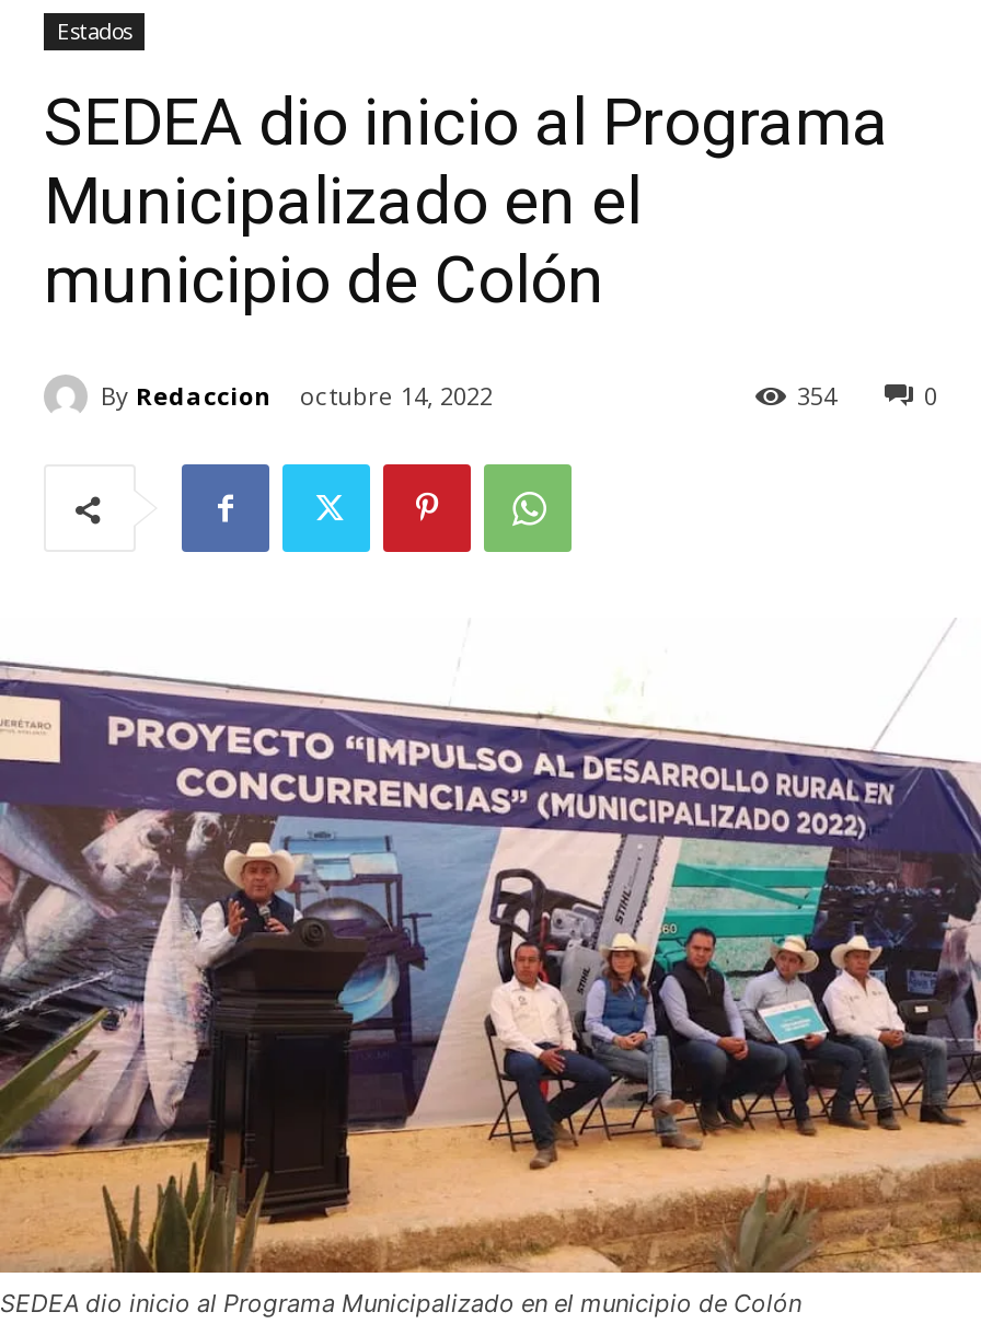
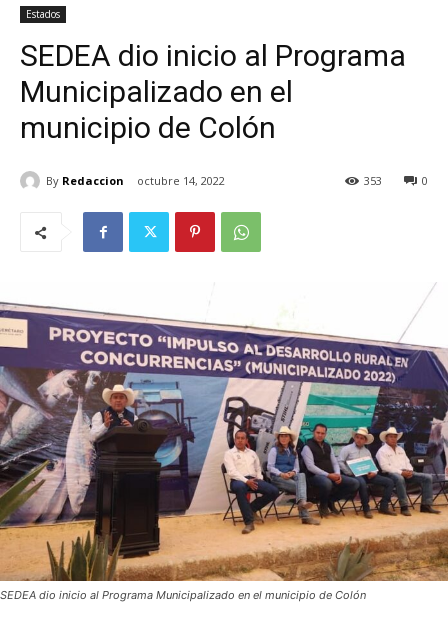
[797,379,836,412] 354 -> [364,173,382,188] 353

